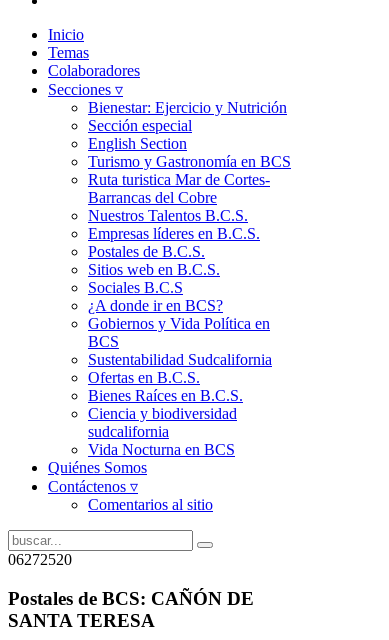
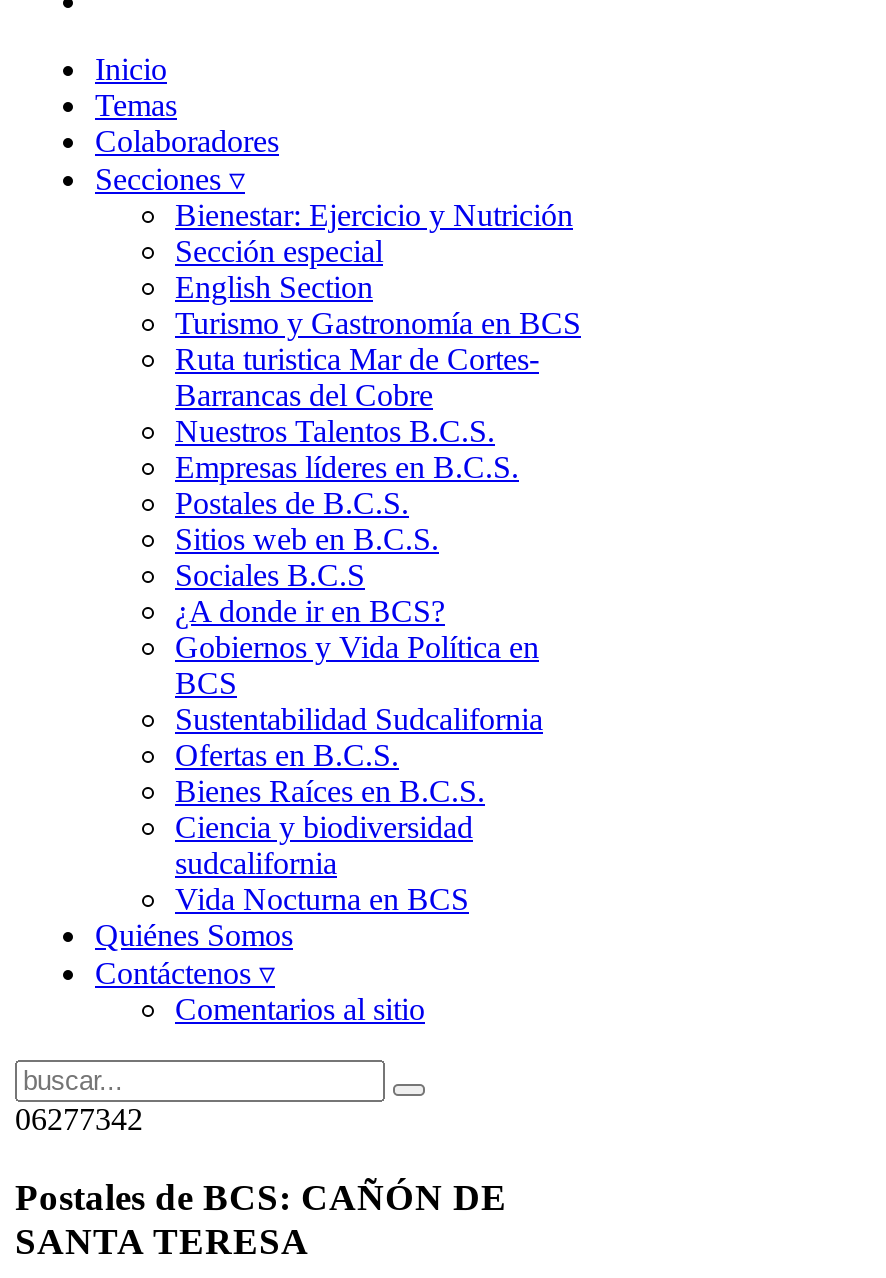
[8,551,72,568] 06272520 -> [15,1103,143,1137] 06277342

